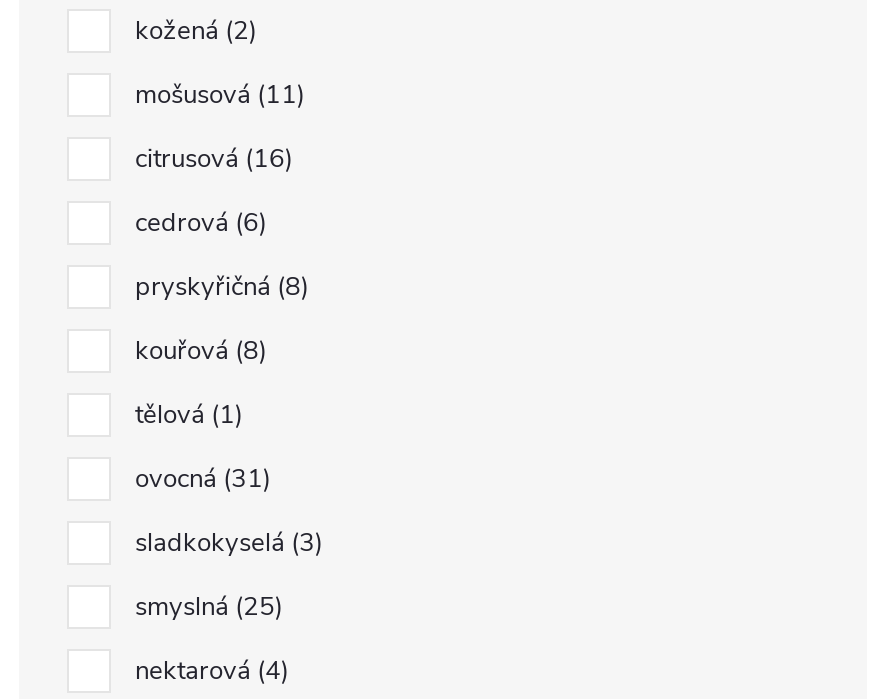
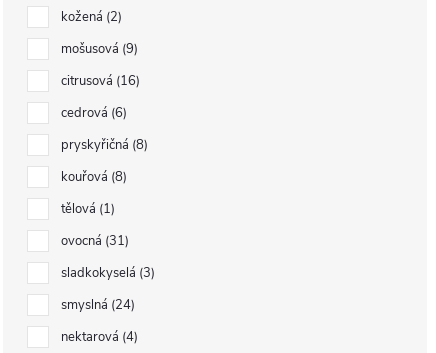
[135,76,297,112] mošusová 11 -> [61,40,134,58] mošusová 9
[135,588,275,624] smyslná 25 -> [61,296,131,314] smyslná 24

